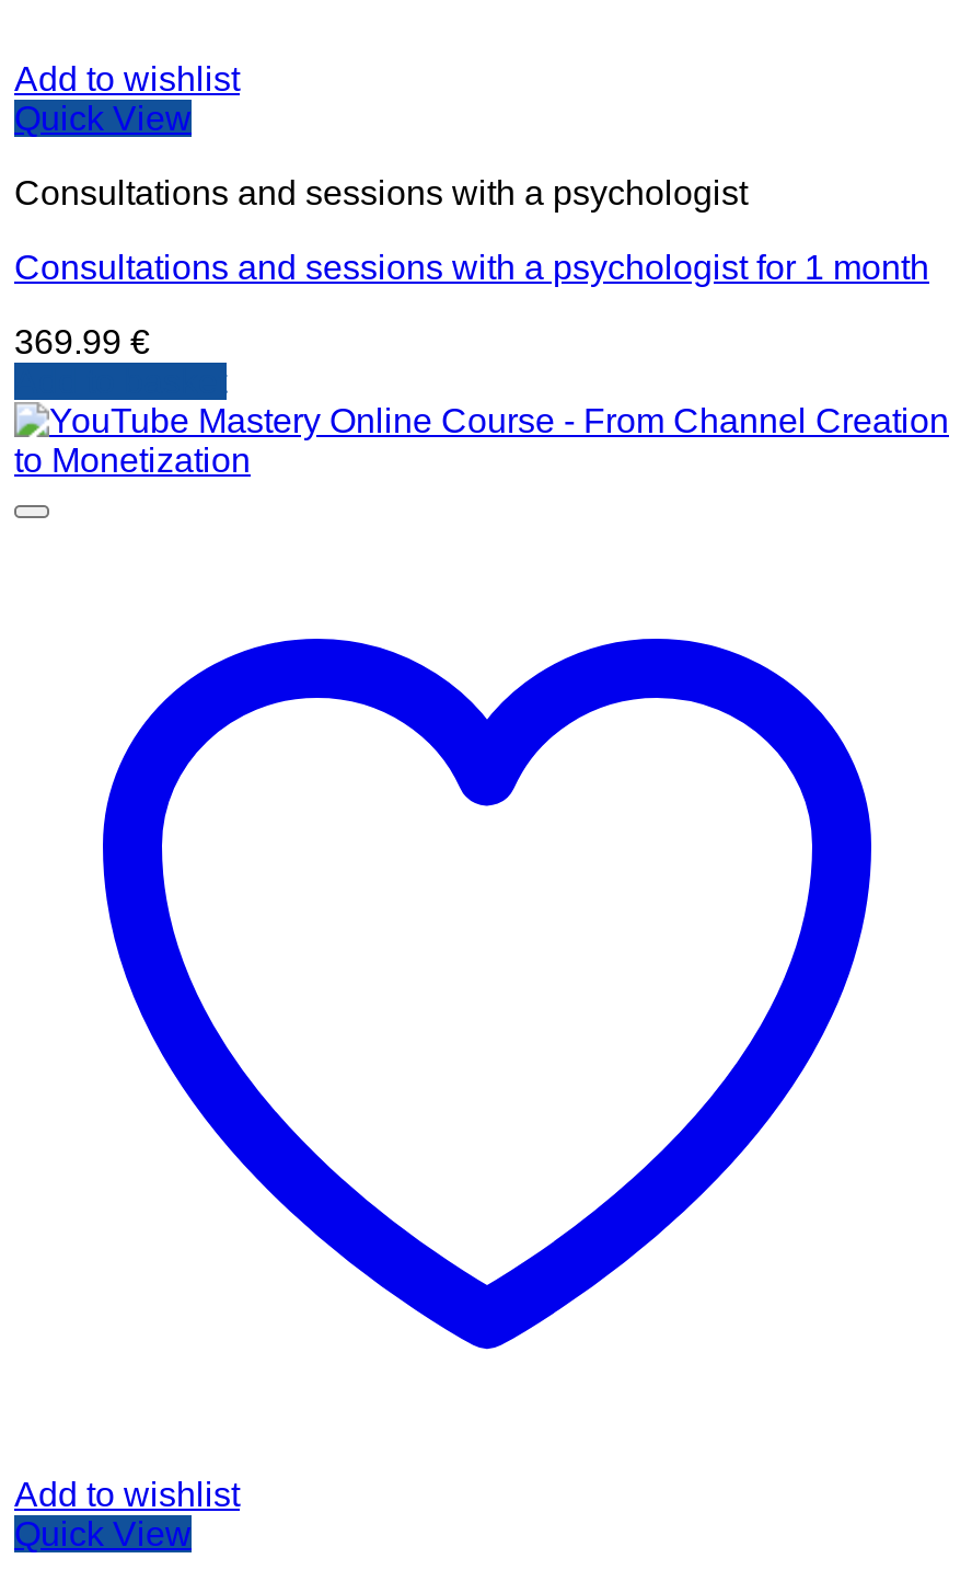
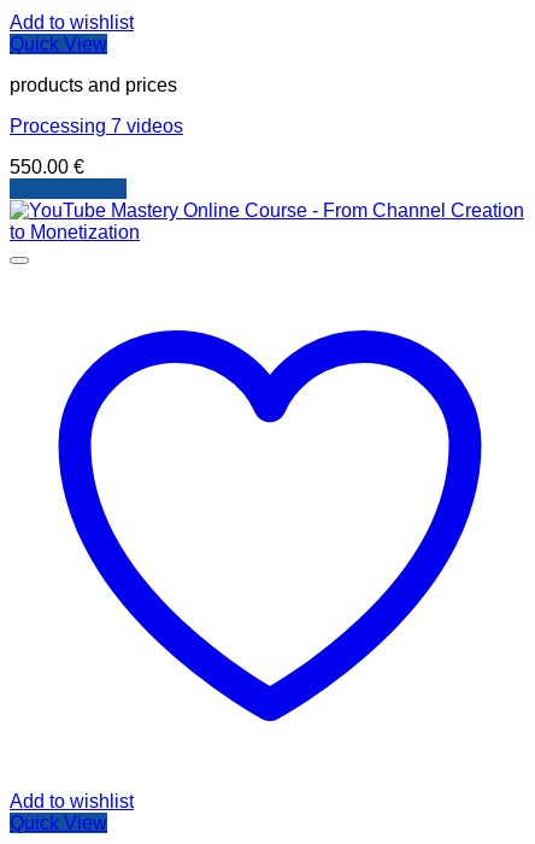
[14,175,748,212] Consultations and sessions with a psychologist -> [10,75,177,95] products and prices
[14,249,929,286] Consultations and sessions with a psychologist for 1 month -> [10,116,183,136] Processing 7 videos
[14,324,150,361] 369.99 € -> [10,157,84,177] 550.00 €

